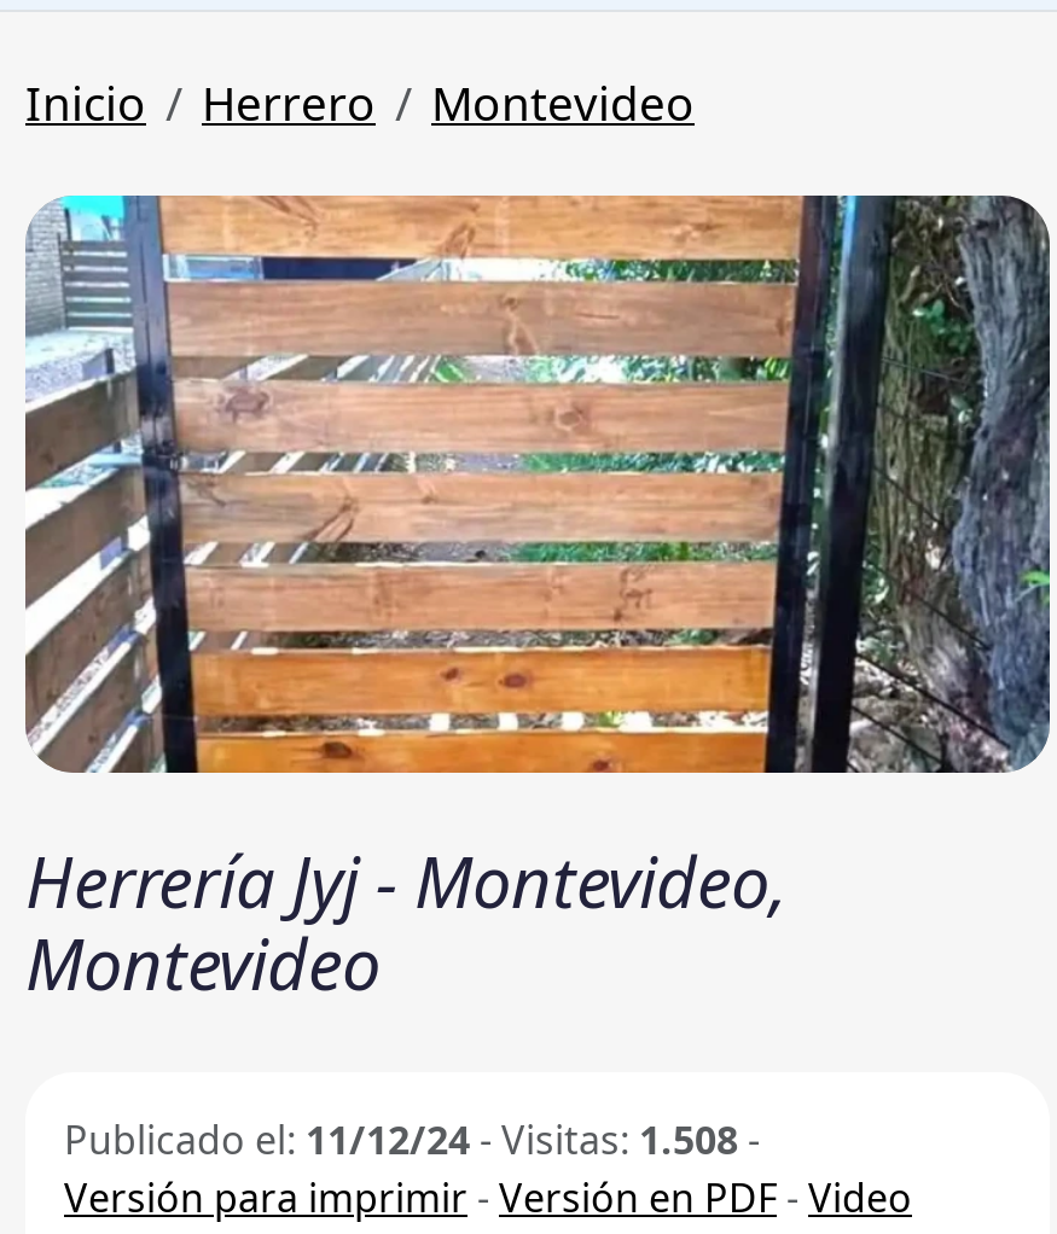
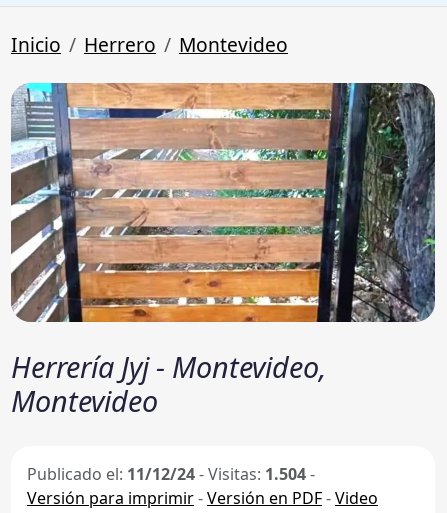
[64,1112,760,1165] Publicado el: 11/12/24 - Visitas: 1.508 - -> [27,462,315,484] Publicado el: 11/12/24 - Visitas: 1.504 -

